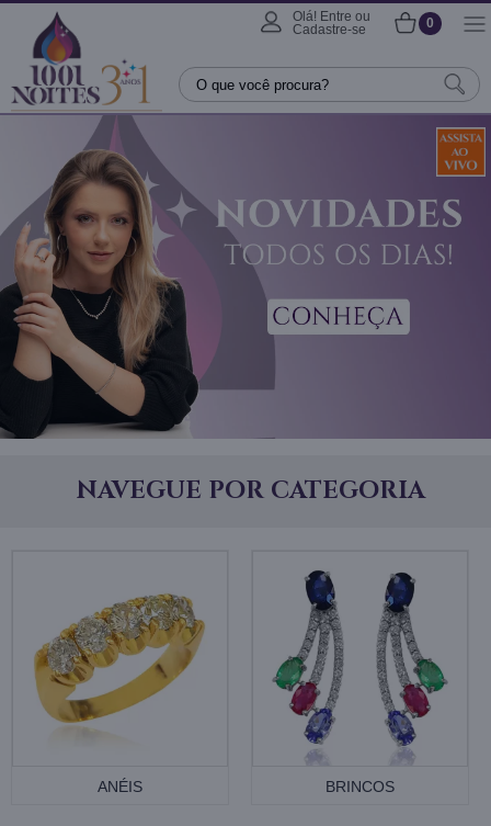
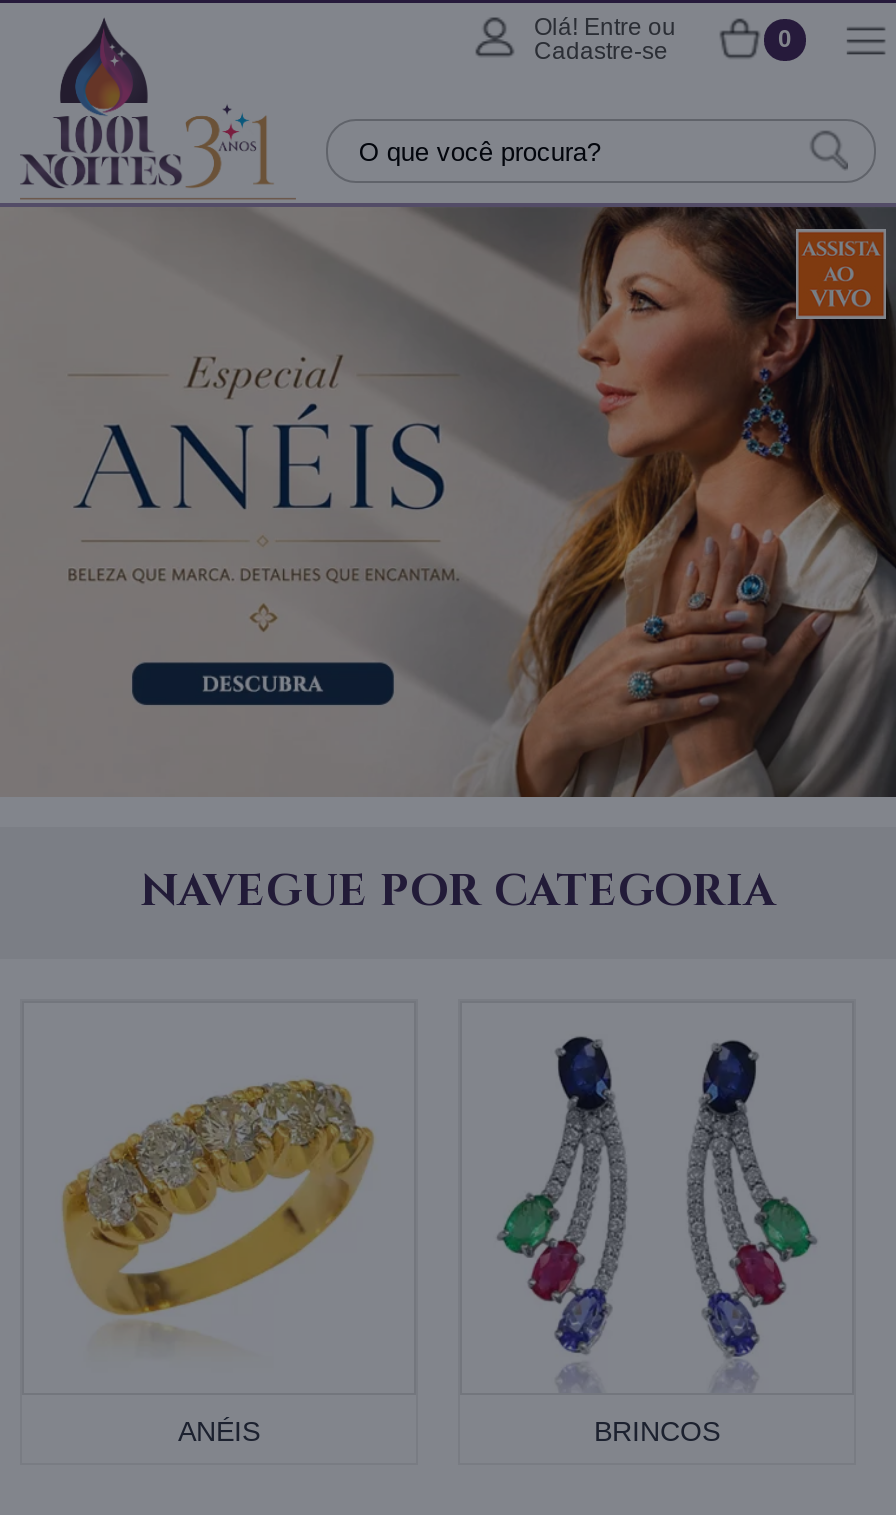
[3,114,488,440] [image] -> [6,205,890,799] [image]

